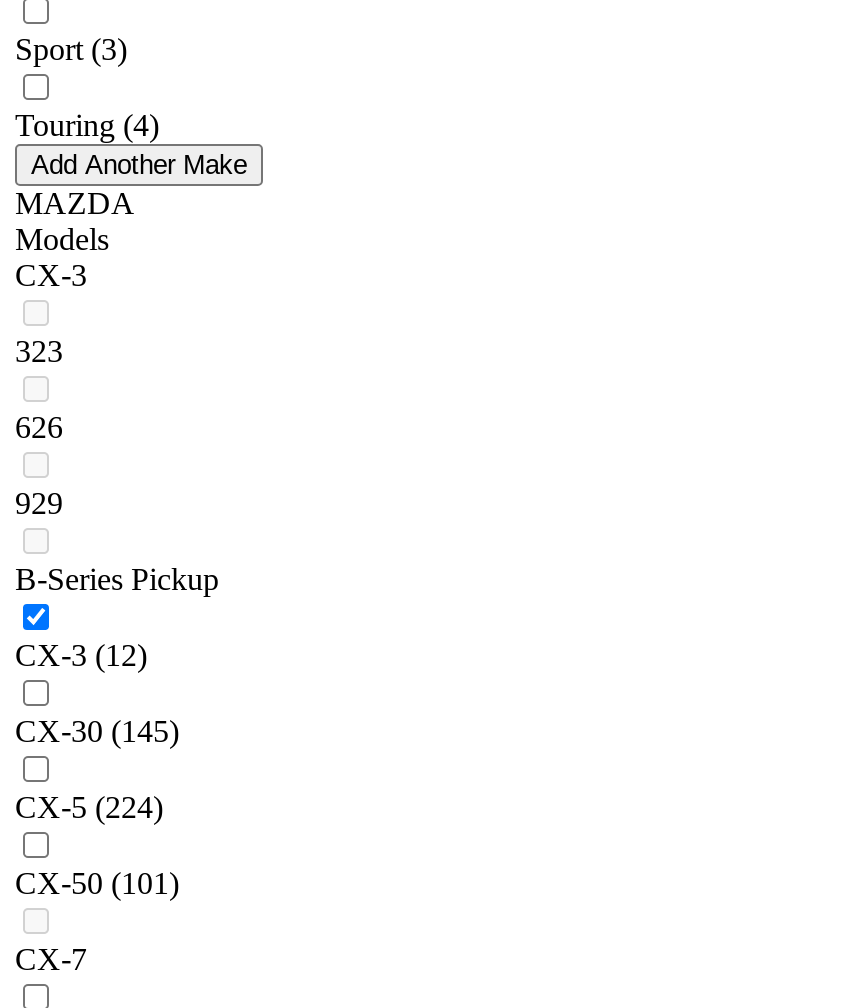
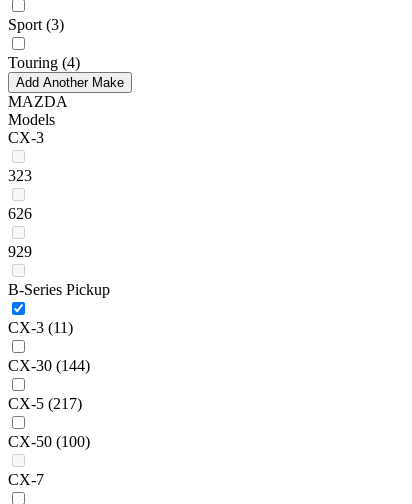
[15,639,147,673] CX-3 (12) -> [8,319,73,336] CX-3 (11)
[15,715,179,749] CX-30 (145) -> [8,357,90,374] CX-30 (144)
[15,791,163,825] CX-5 (224) -> [8,395,82,412] CX-5 (217)
[15,867,179,901] CX-50 (101) -> [8,433,90,450] CX-50 (100)

